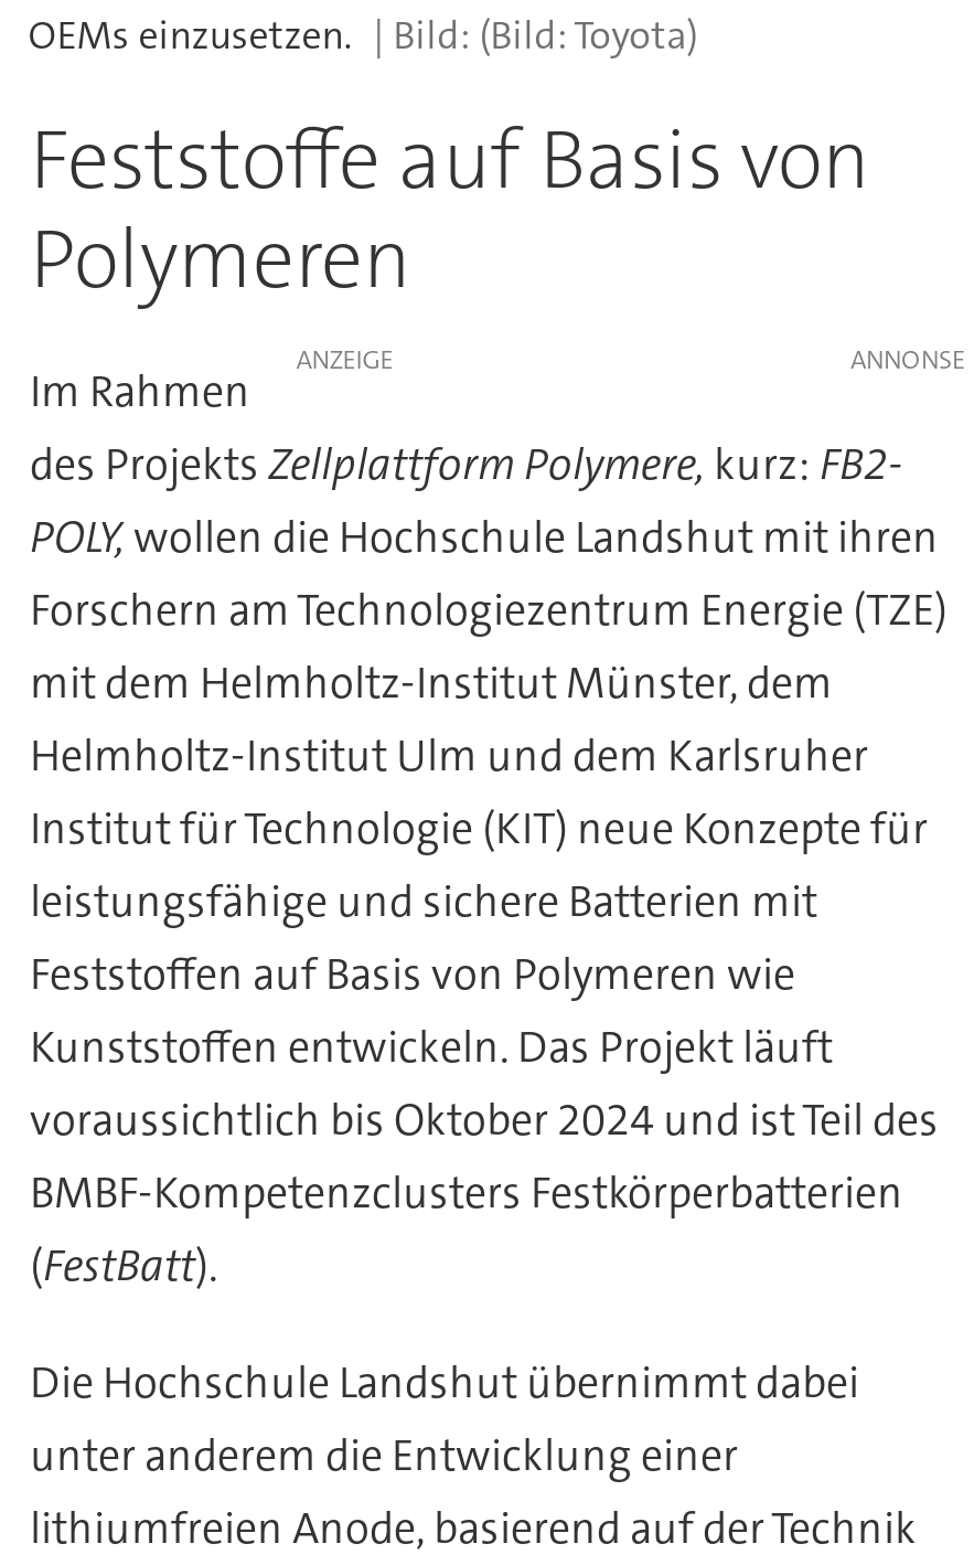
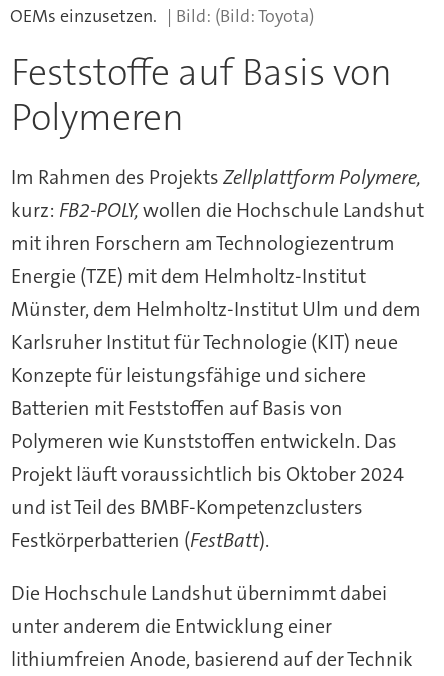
[30,341,948,1293] ANZEIGE | Im Rahmen | des Projekts Zellplattform Polymere, kurz: FB2- | POLY, wollen die Hochschule Landshut mit ihren | Forschern am Technologiezentrum Energie (TZE) | mit dem Helmholtz-Institut Münster, dem | Helmholtz-Institut Ulm und dem Karlsruher | Institut für Technologie (KIT) neue Konzepte für | leistungsfähige und sichere Batterien mit | Feststoffen auf Basis von Polymeren wie | Kunststoffen entwickeln. Das Projekt läuft | voraussichtlich bis Oktober 2024 und ist Teil des | BMBF-Kompetenzclusters Festkörperbatterien | (FestBatt). -> [11,164,424,553] Im Rahmen des Projekts Zellplattform Polymere, | kurz: FB2-POLY,wollen die Hochschule Landshut | mit ihren Forschern am Technologiezentrum | Energie (TZE) mit dem Helmholtz-Institut | Münster, dem Helmholtz-Institut Ulm und dem | Karlsruher Institut für Technologie (KIT) neue | Konzepte für leistungsfähige und sichere | Batterien mit Feststoffen auf Basis von | Polymeren wie Kunststoffen entwickeln. Das | Projekt läuft voraussichtlich bis Oktober 2024 | und ist Teil des BMBF-Kompetenzclusters | Festkörperbatterien (FestBatt).

